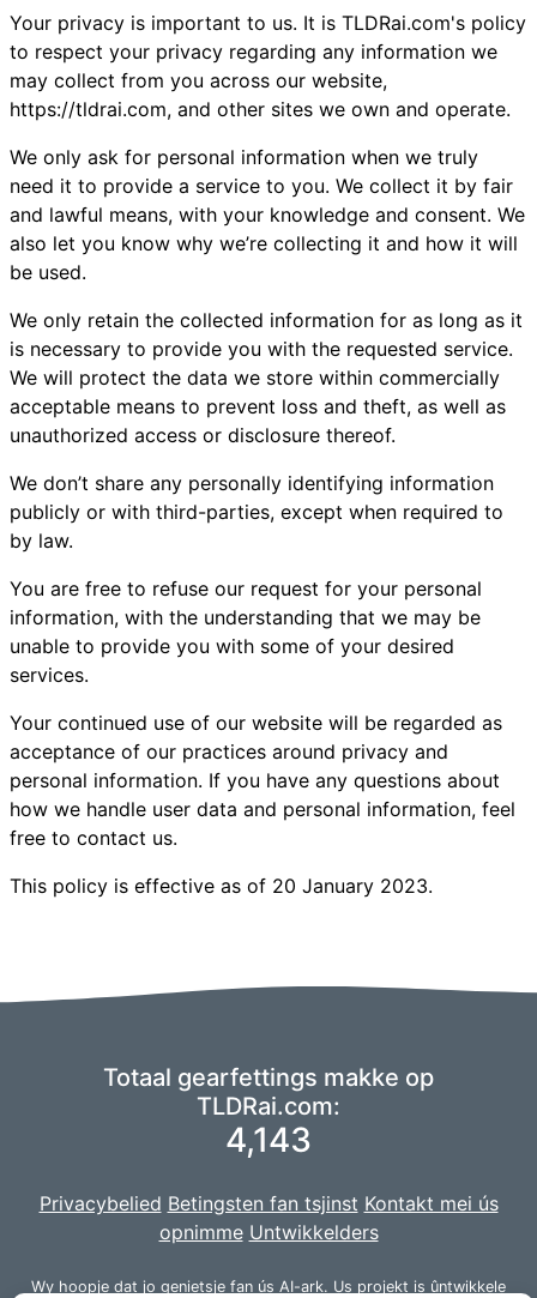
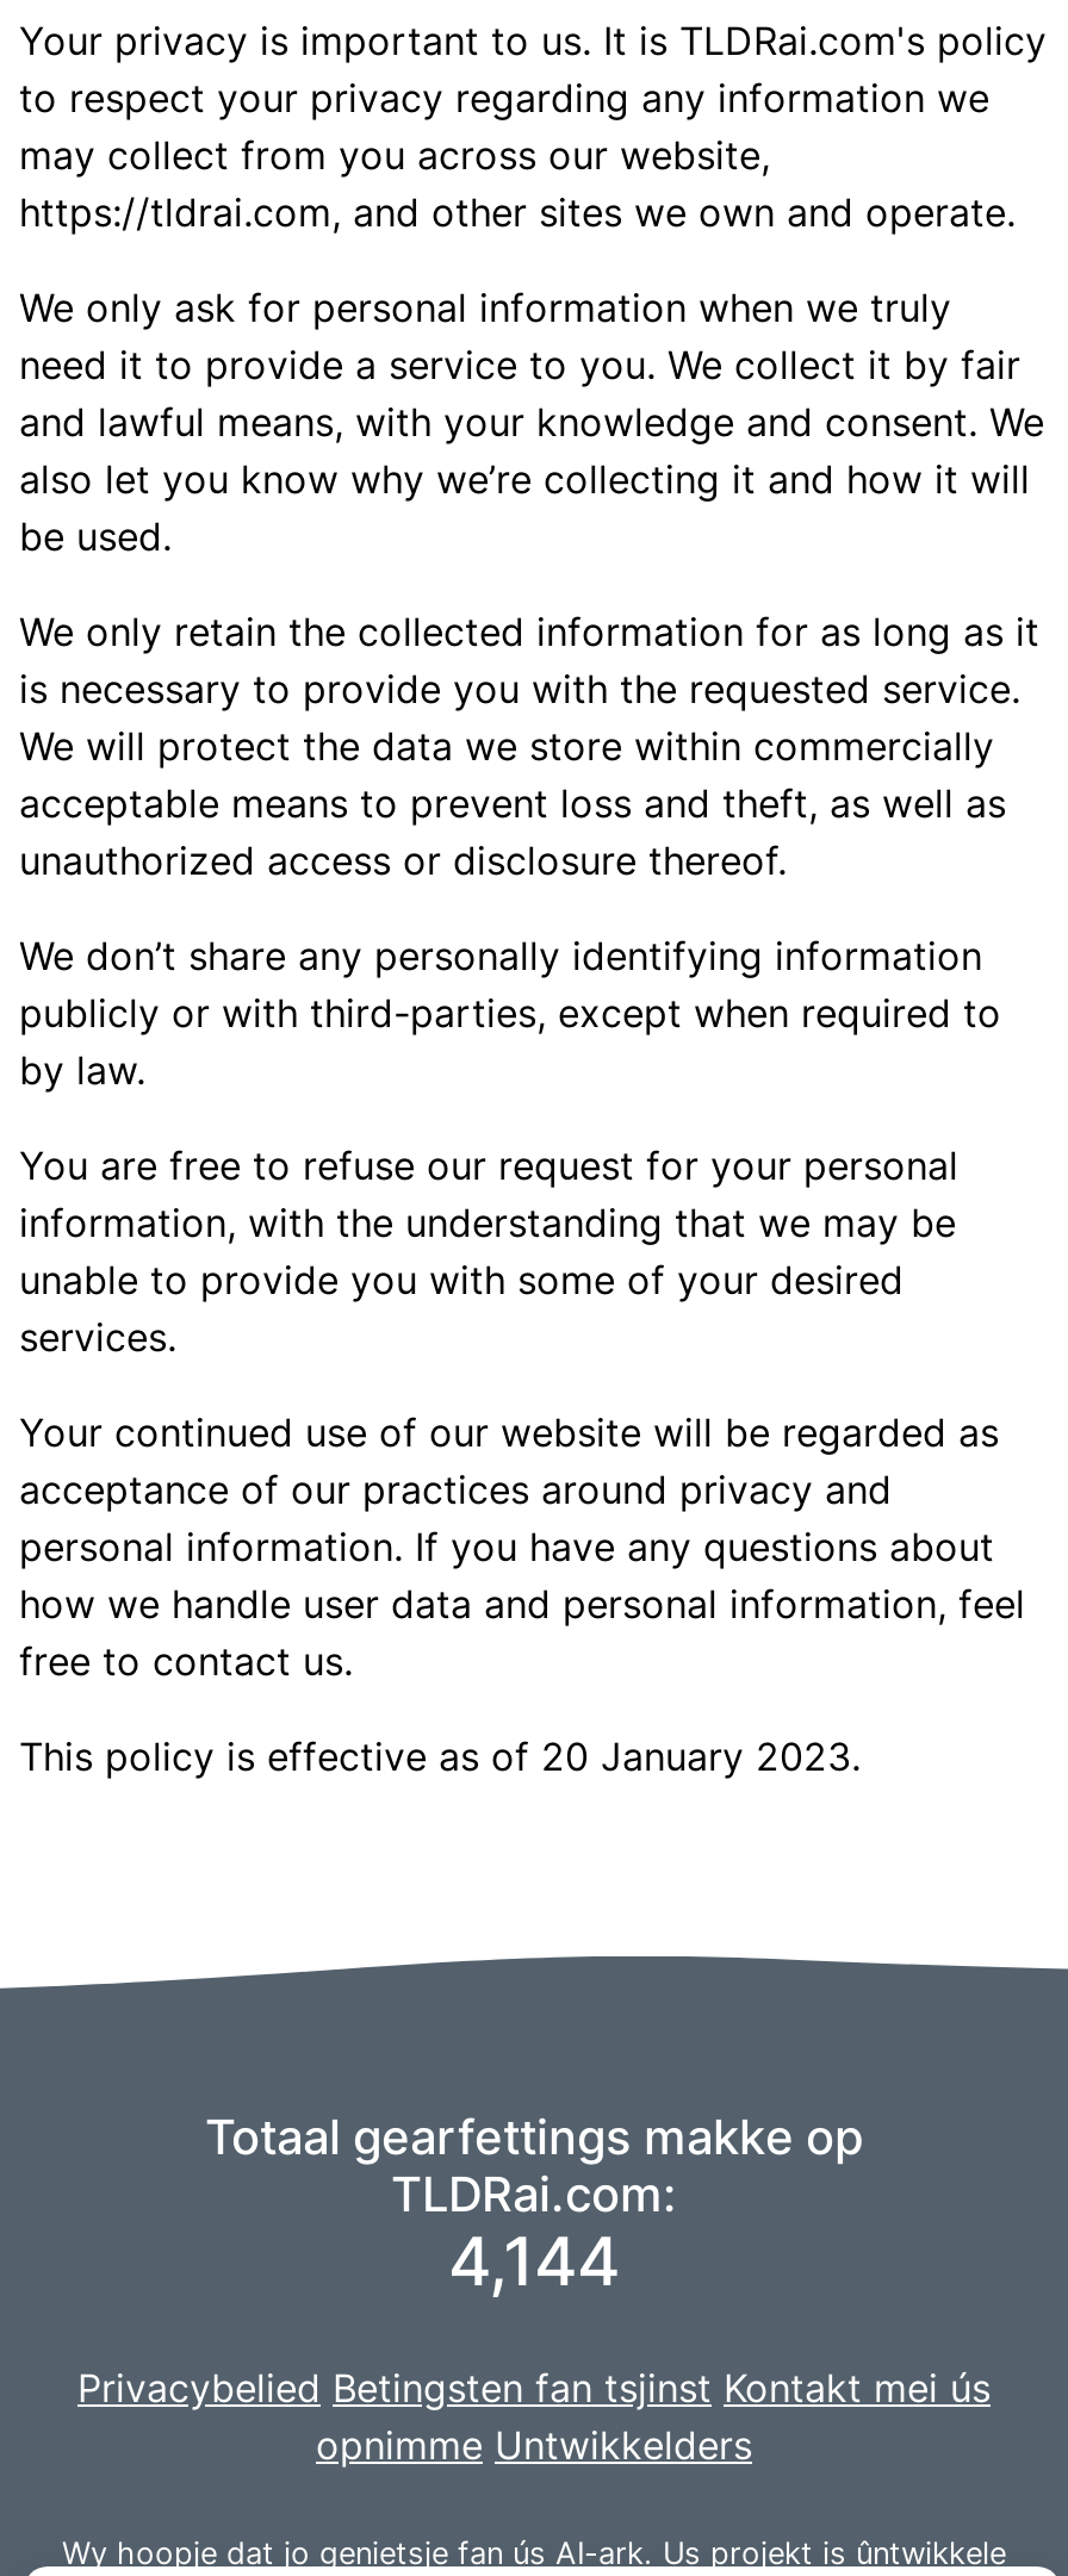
[225,1119,312,1160] 4,143 -> [448,2221,620,2302] 4,144

